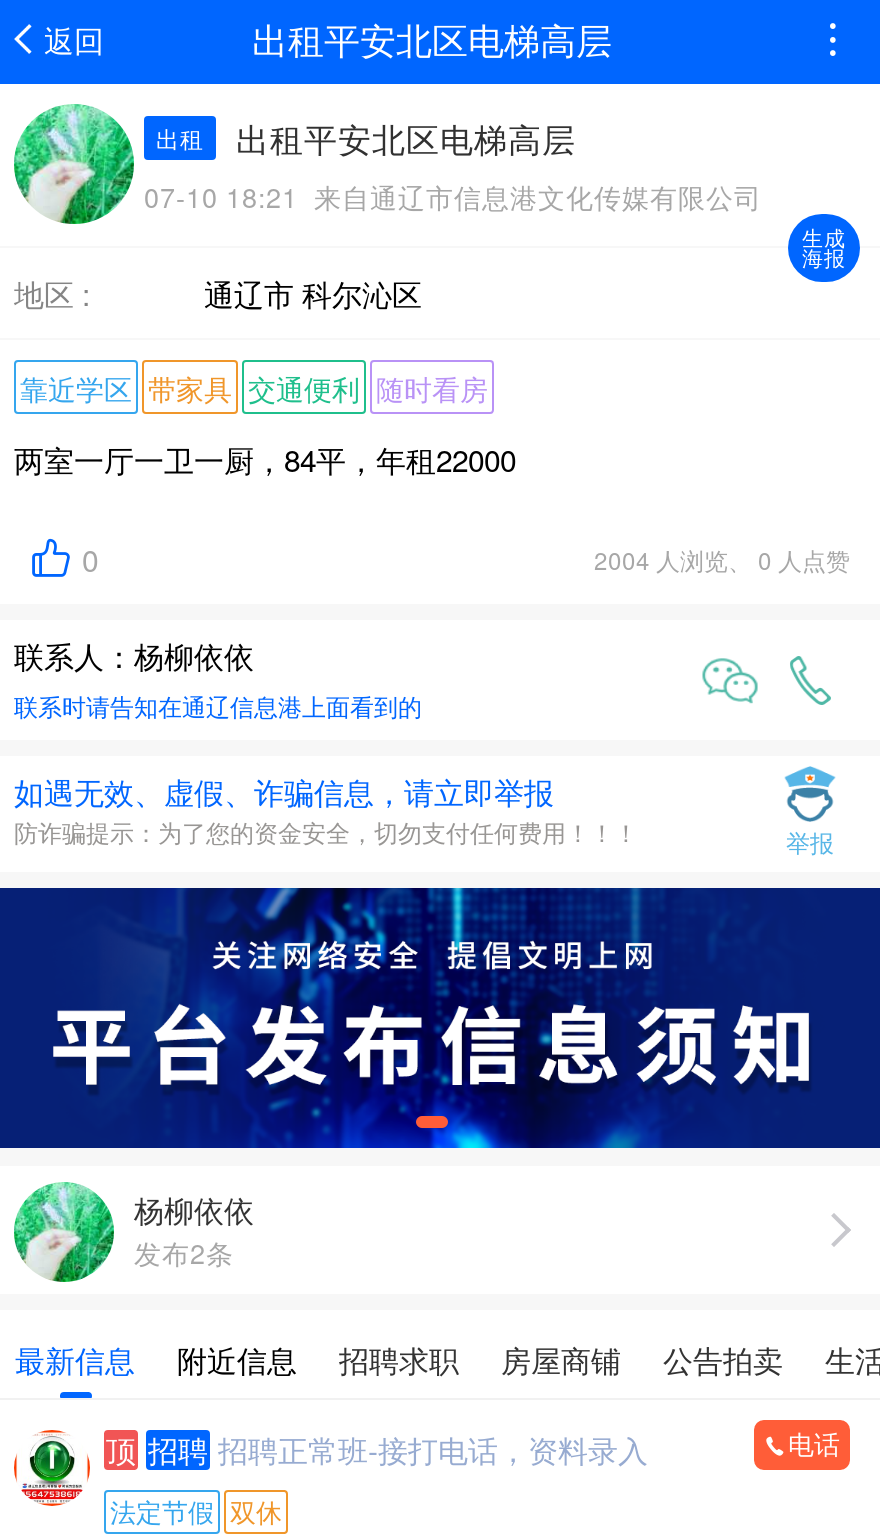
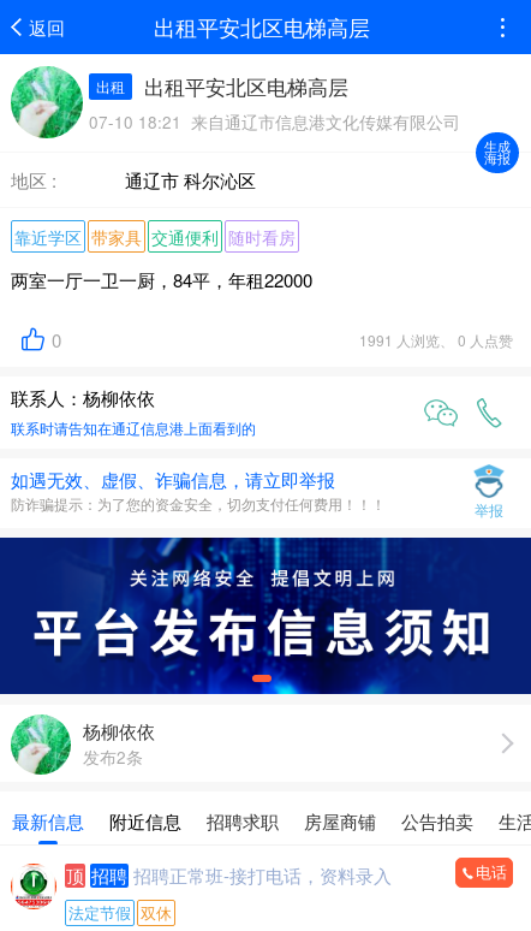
[594,542,850,576] 2004 人浏览、 0 人点赞 -> [359,330,513,350] 1991 人浏览、 0 人点赞

